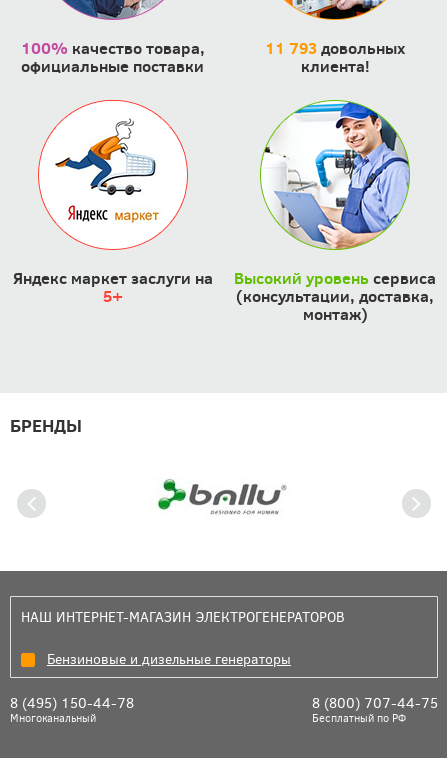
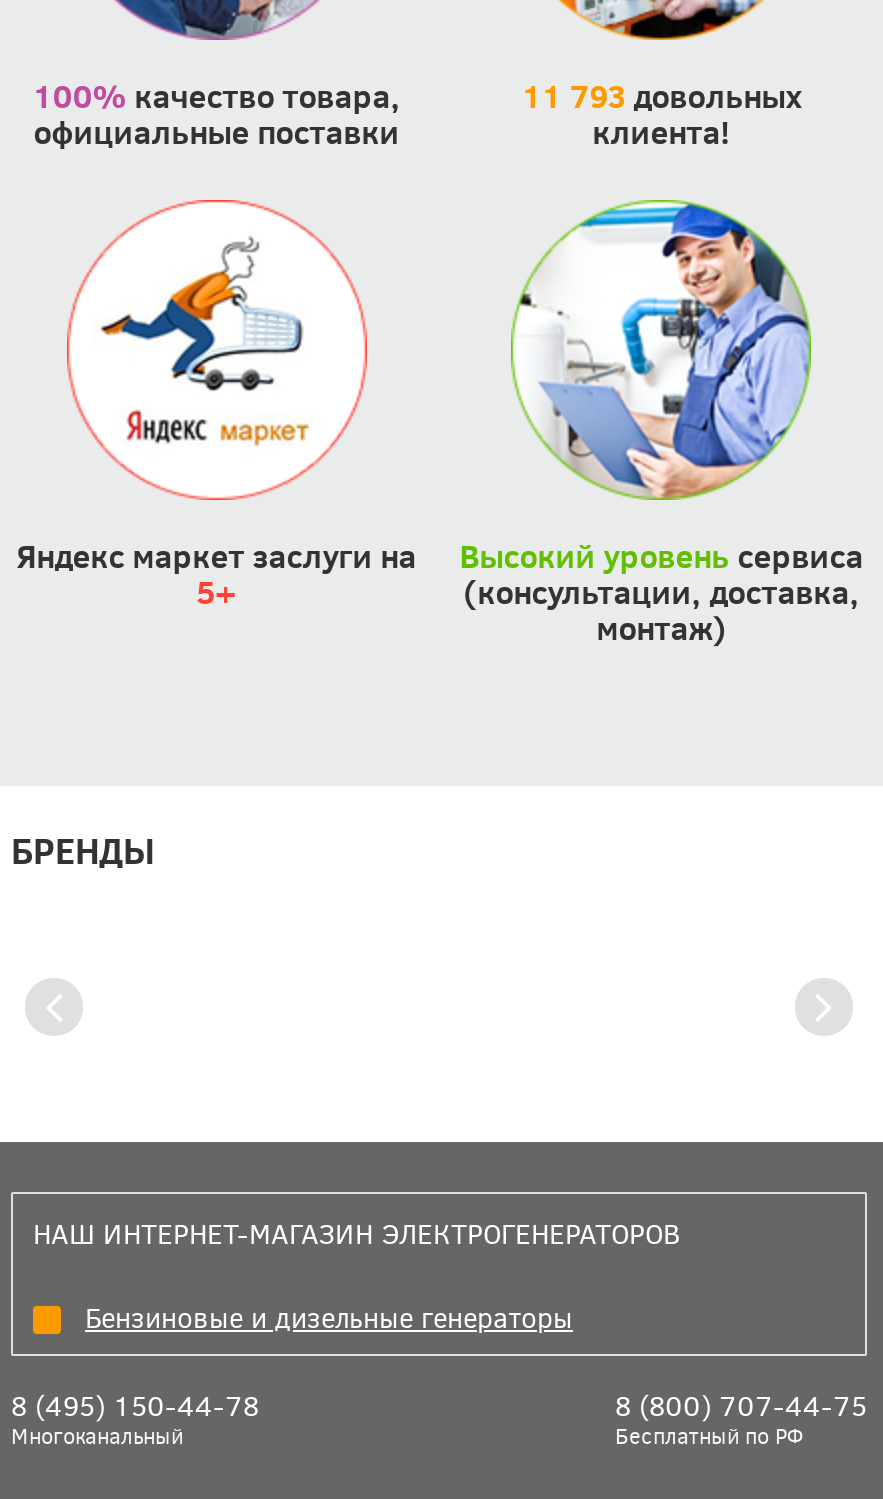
[157,478,287,515] [image] -> none

